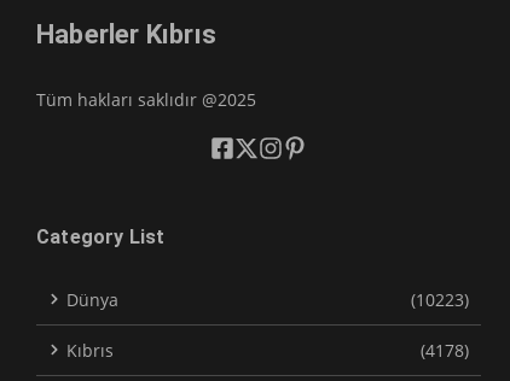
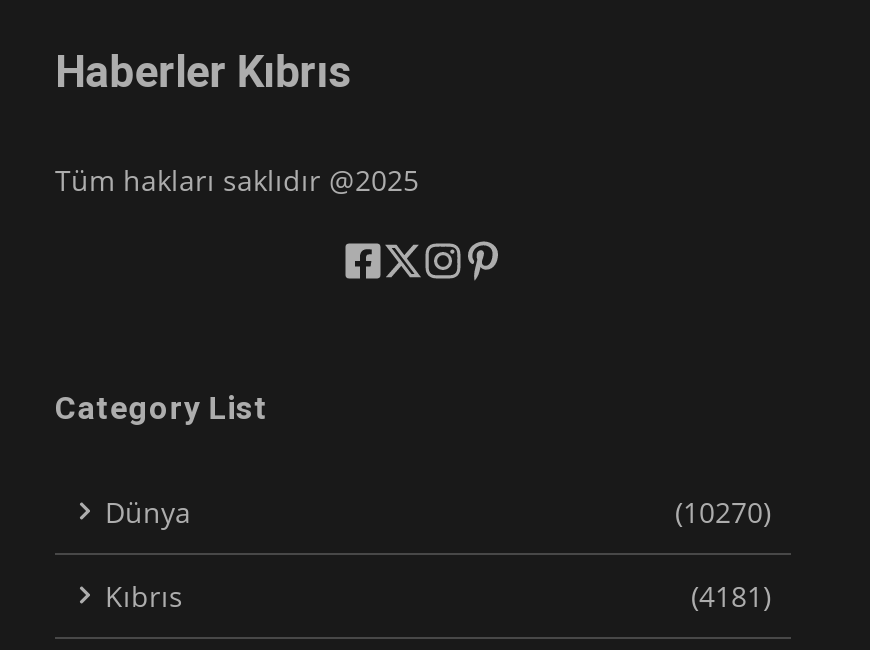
[411,288,469,311] (10223) -> [675,493,771,531] (10270)
[421,339,469,361] (4178) -> [691,577,771,615] (4181)

